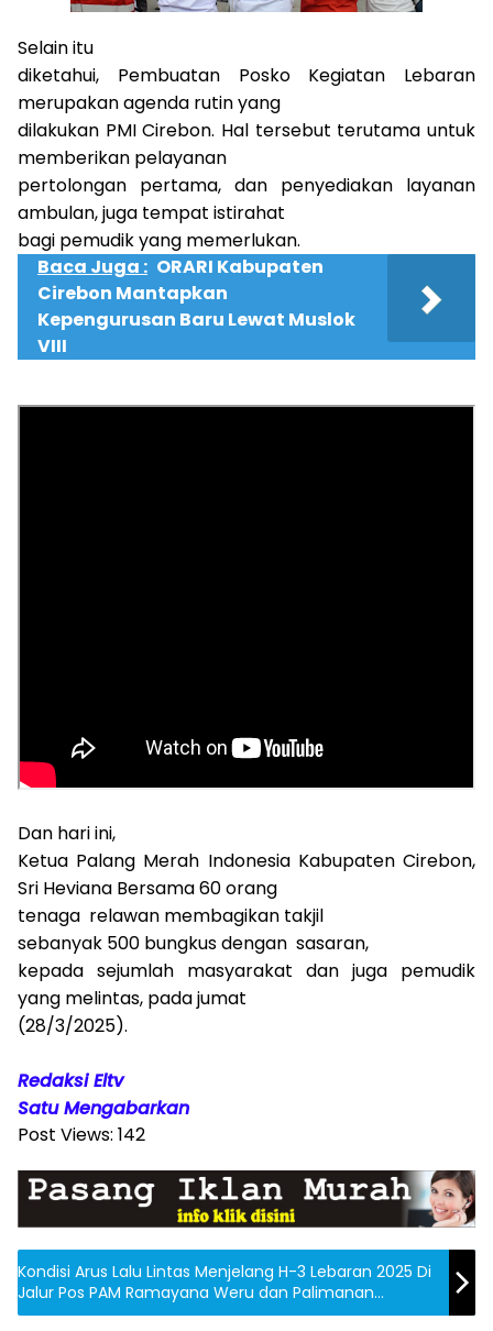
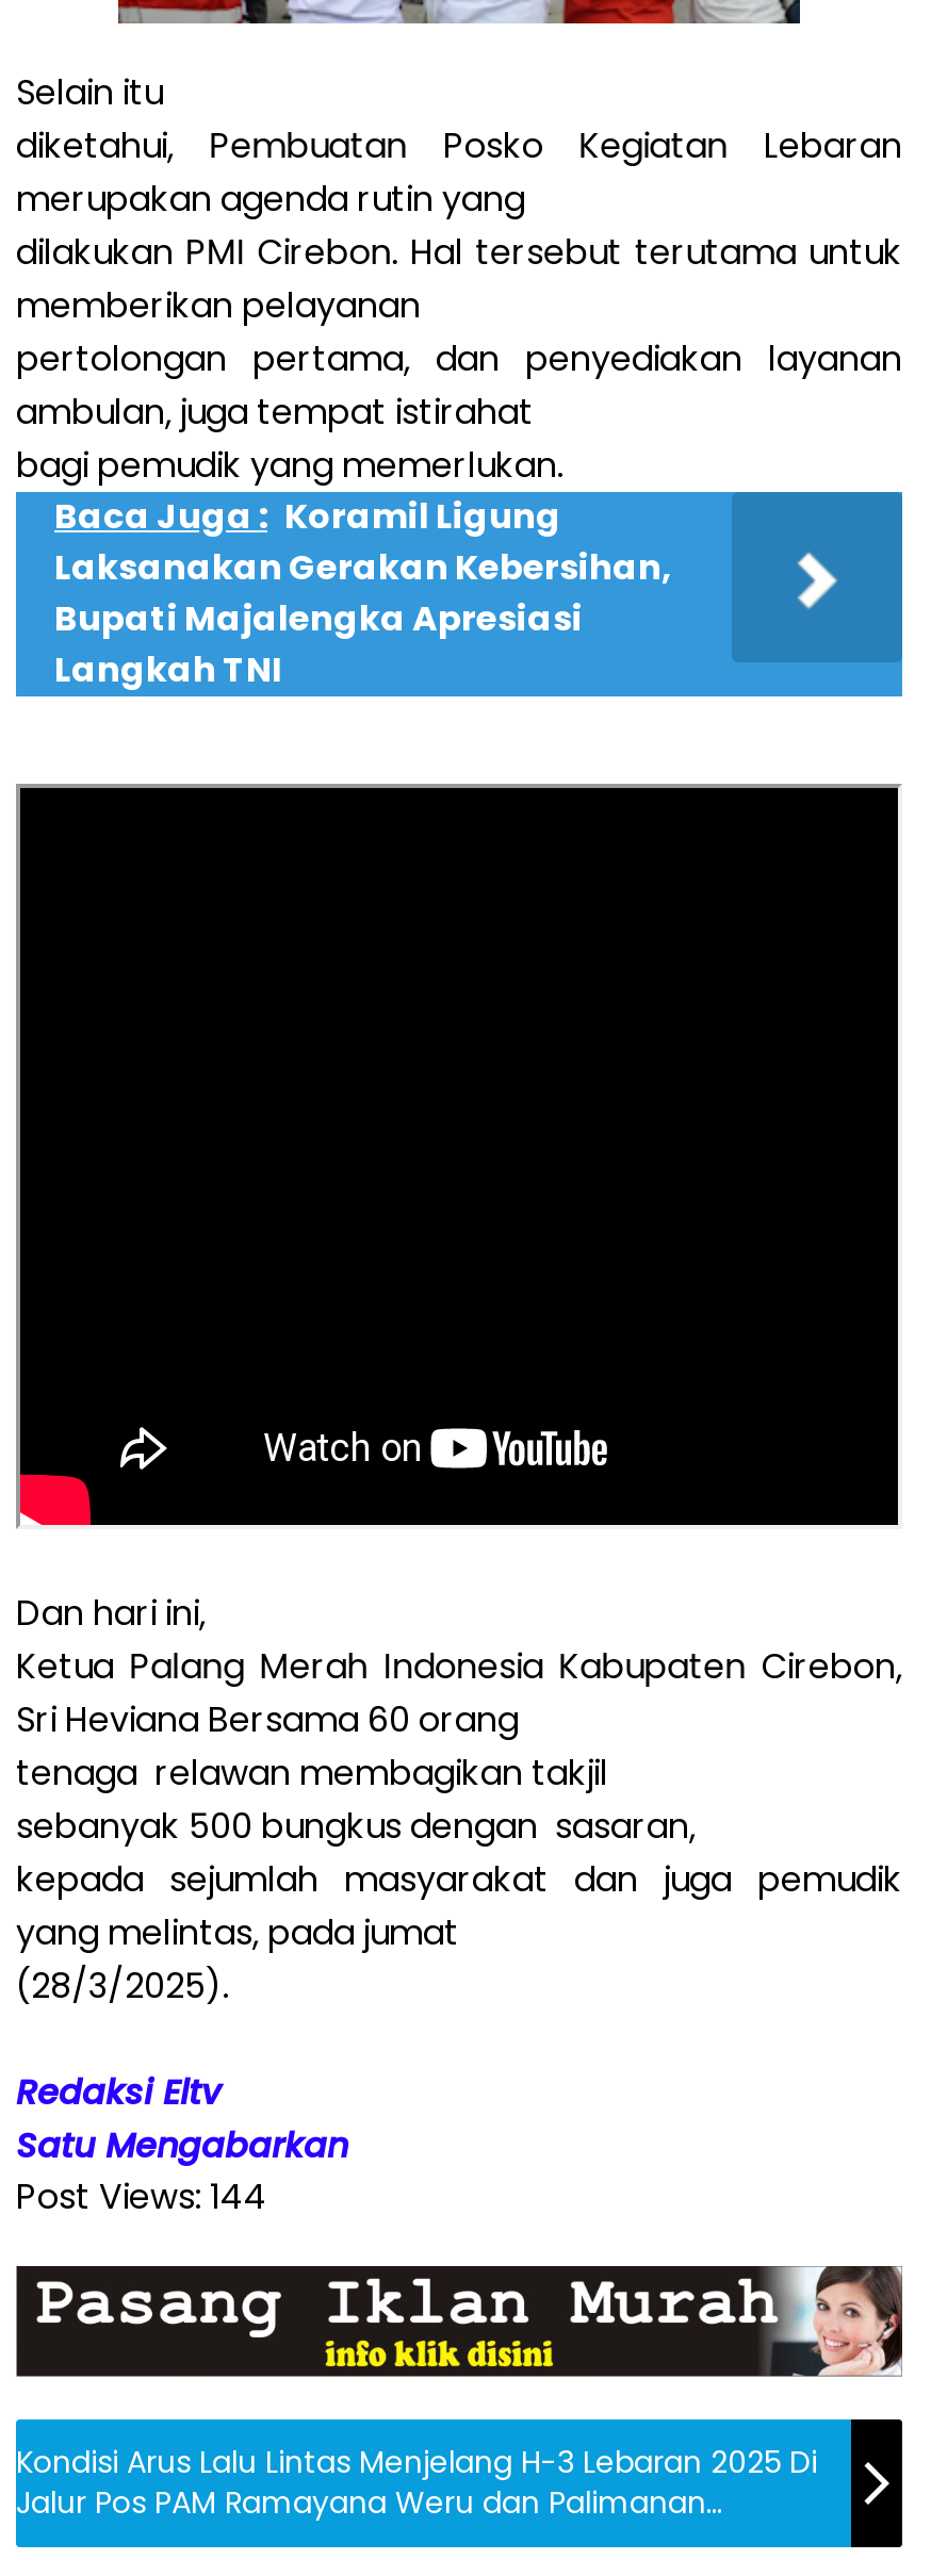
[37,254,355,359] Baca Juga : ORARI Kabupaten | Cirebon Mantapkan | Kepengurusan Baru Lewat Muslok | VIII -> [54,493,672,695] Baca Juga : Koramil Ligung | Laksanakan Gerakan Kebersihan, | Bupati Majalengka Apresiasi | Langkah TNI
[18,1122,145,1148] Post Views: 142 -> [16,2173,267,2222] Post Views: 144

